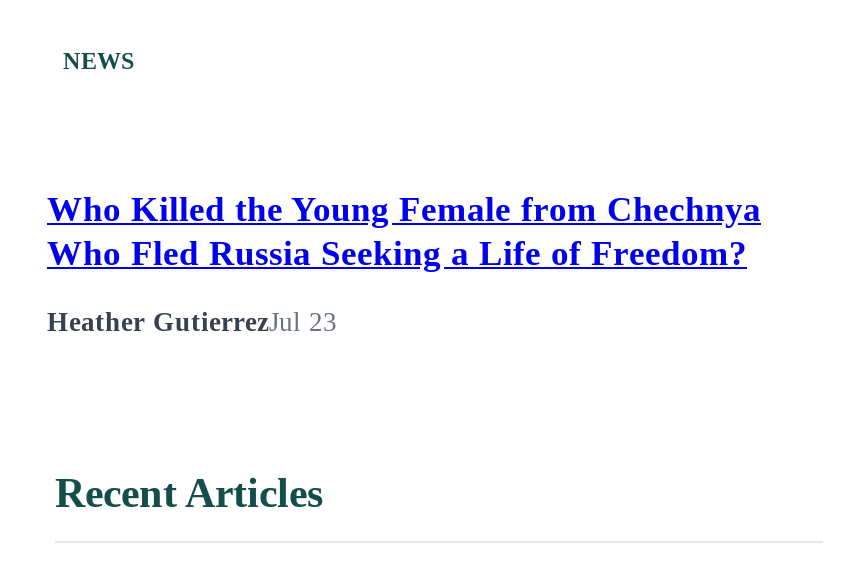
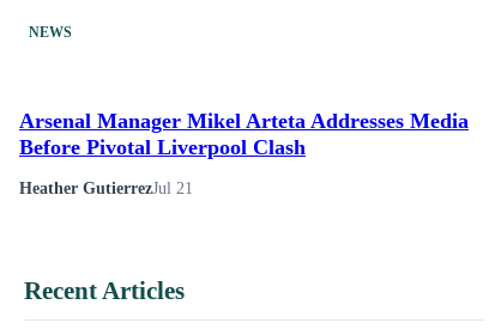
[47,189,761,273] Who Killed the Young Female from Chechnya | Who Fled Russia Seeking a Life of Freedom? -> [19,109,469,159] Arsenal Manager Mikel Arteta Addresses Media | Before Pivotal Liverpool Clash
[47,307,337,337] Heather GutierrezJul 23 -> [19,179,193,197] Heather GutierrezJul 21

